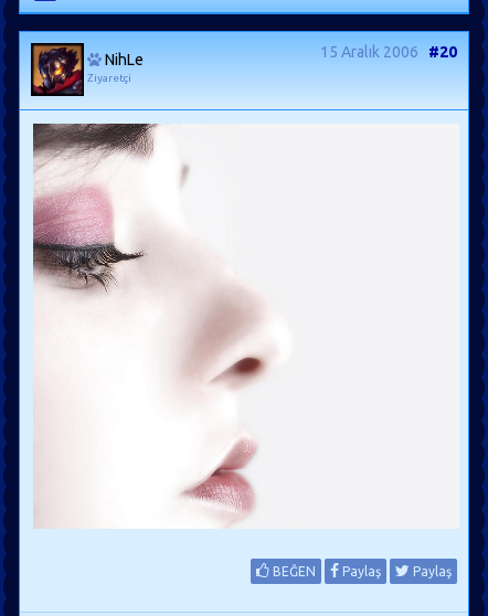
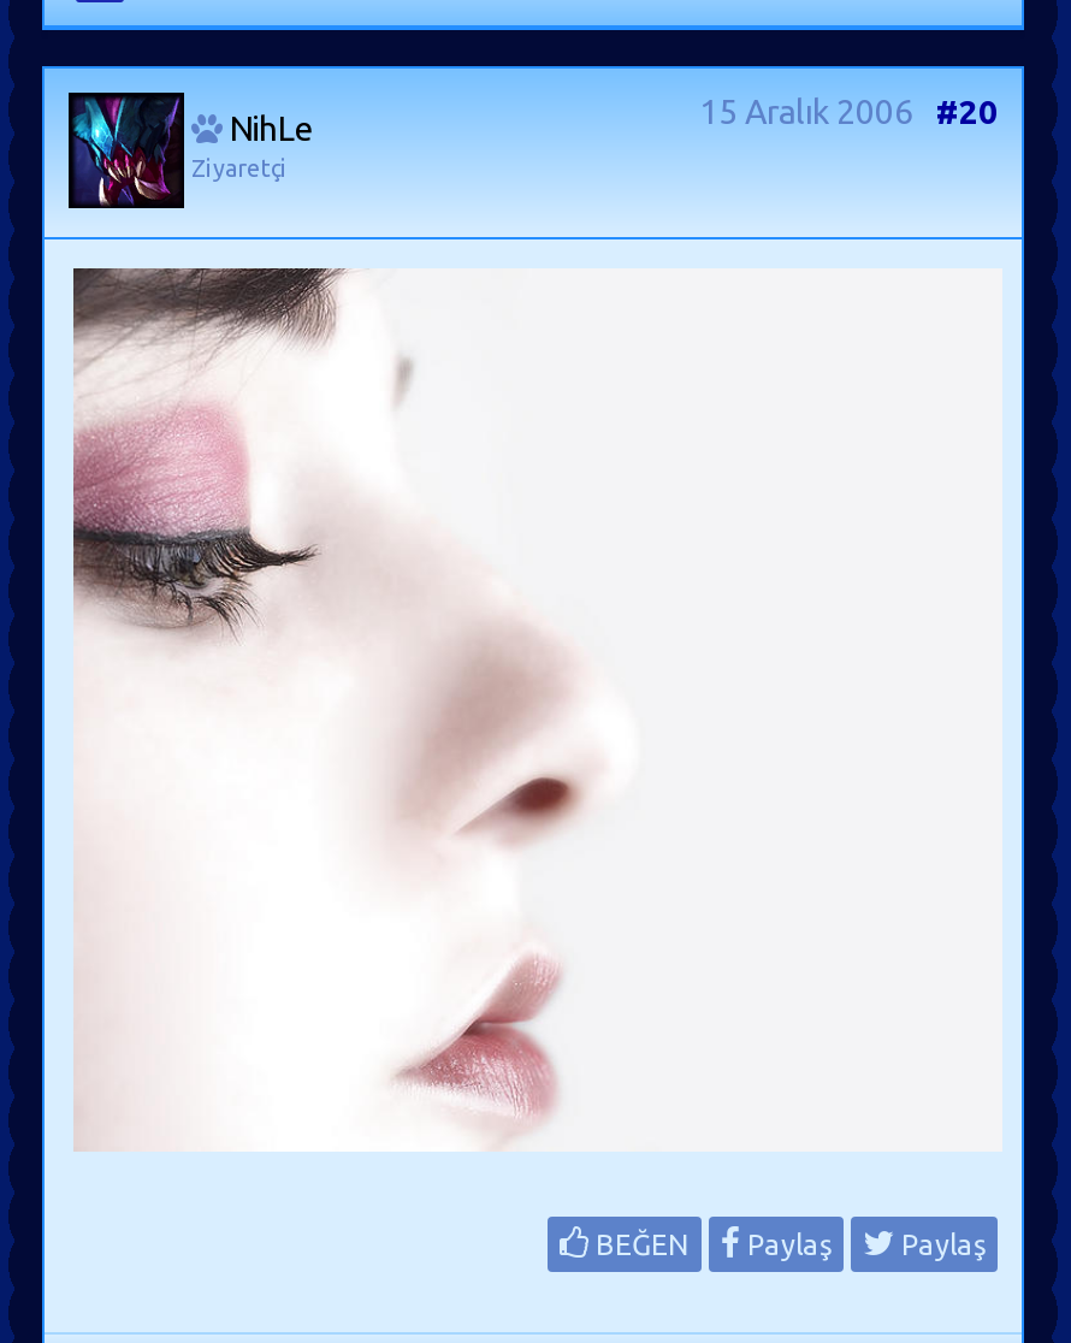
[32,43,83,97] [image] -> [71,91,182,209] [image]

